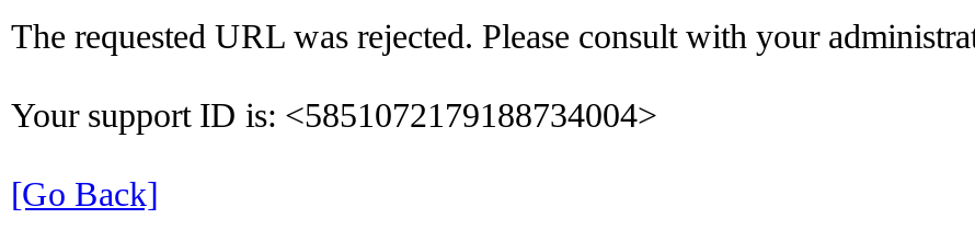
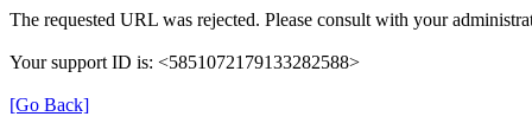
[11,96,657,134] Your support ID is: <5851072179188734004> -> [9,52,360,72] Your support ID is: <5851072179133282588>

